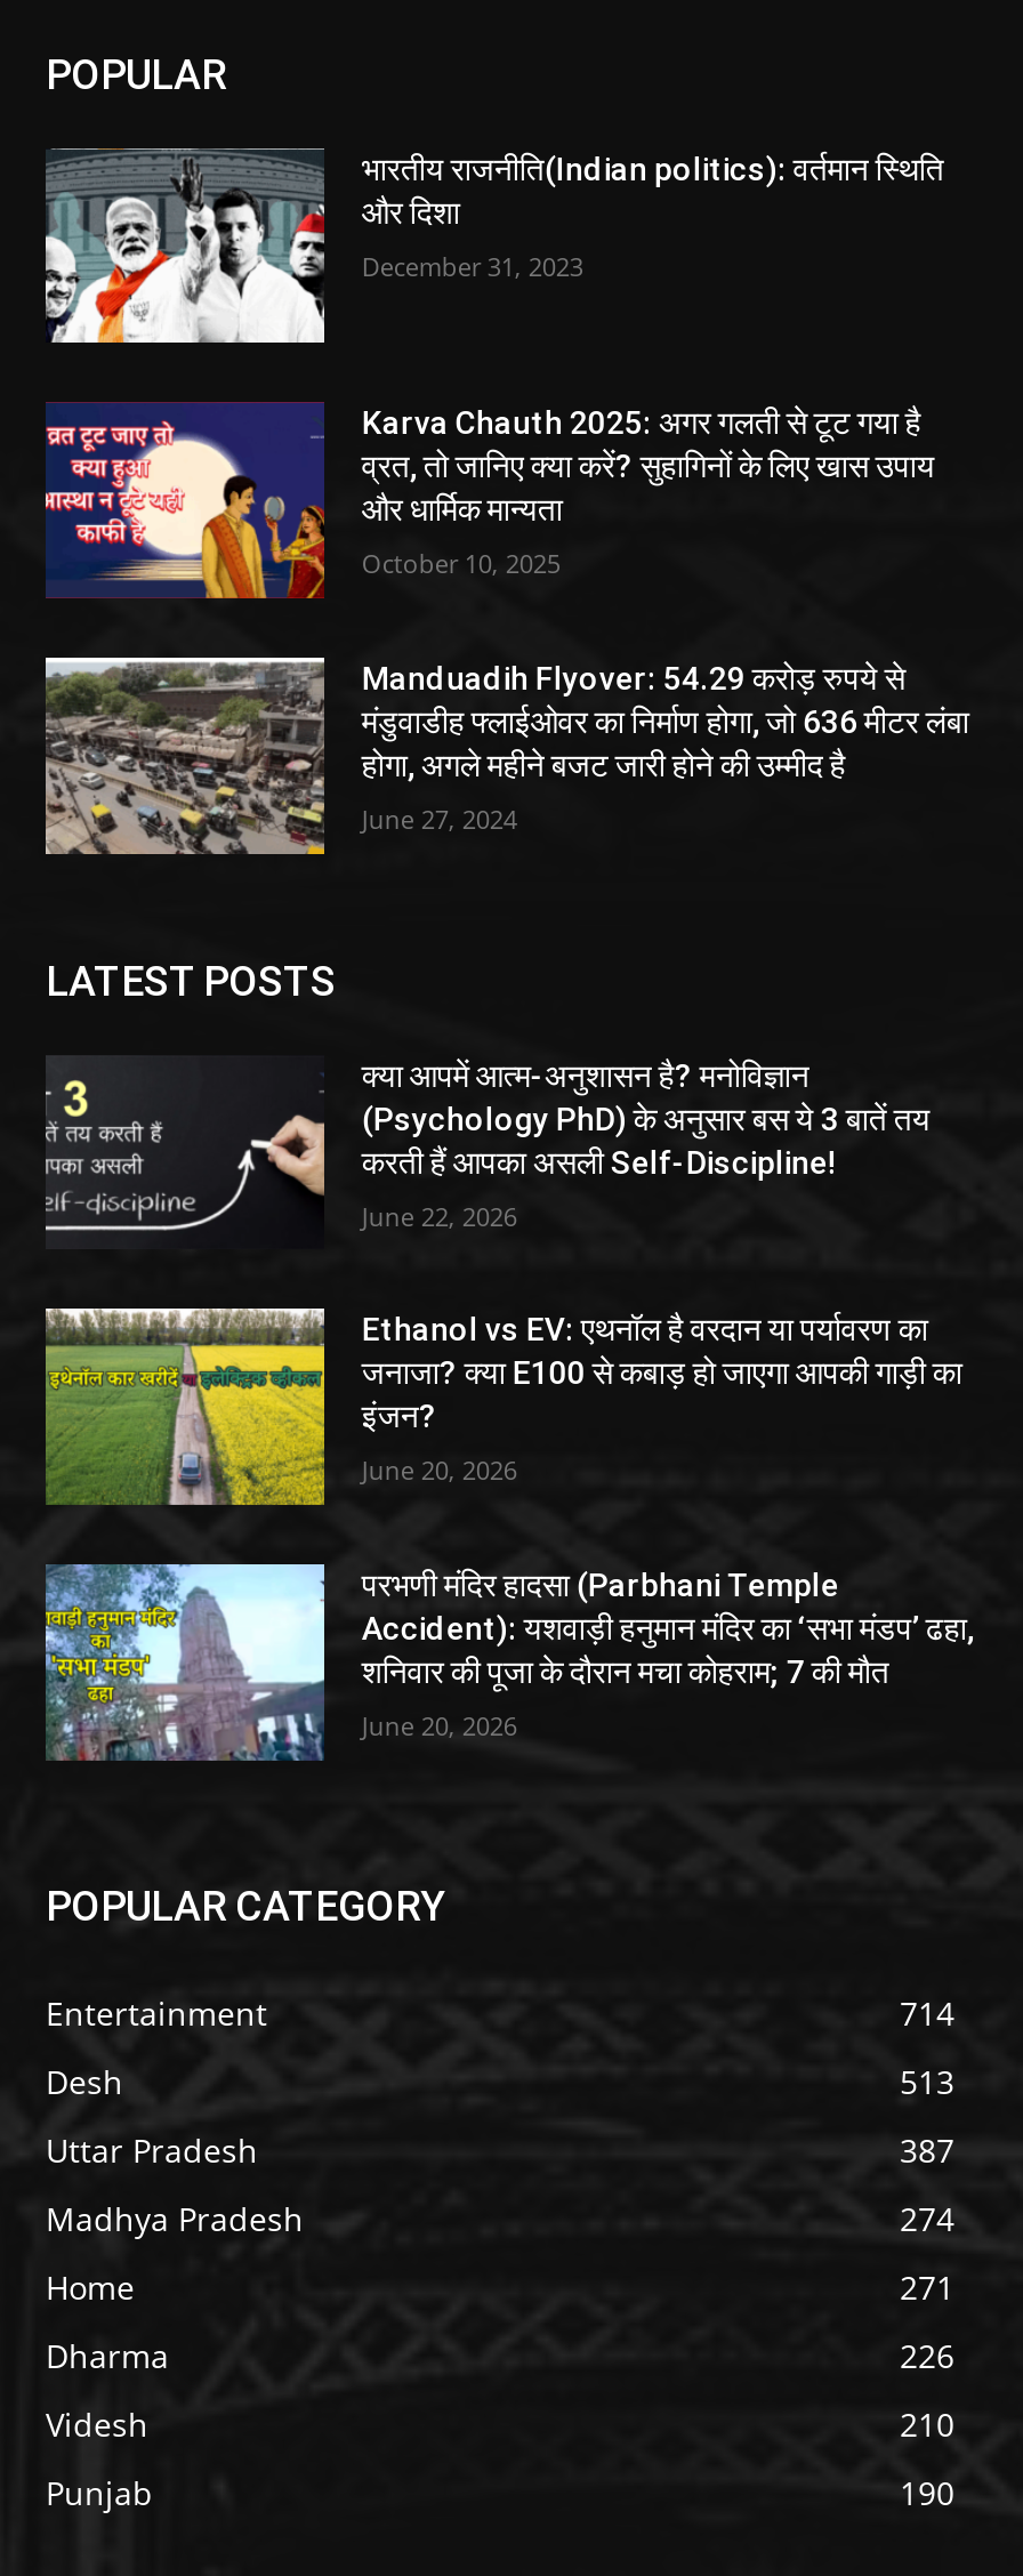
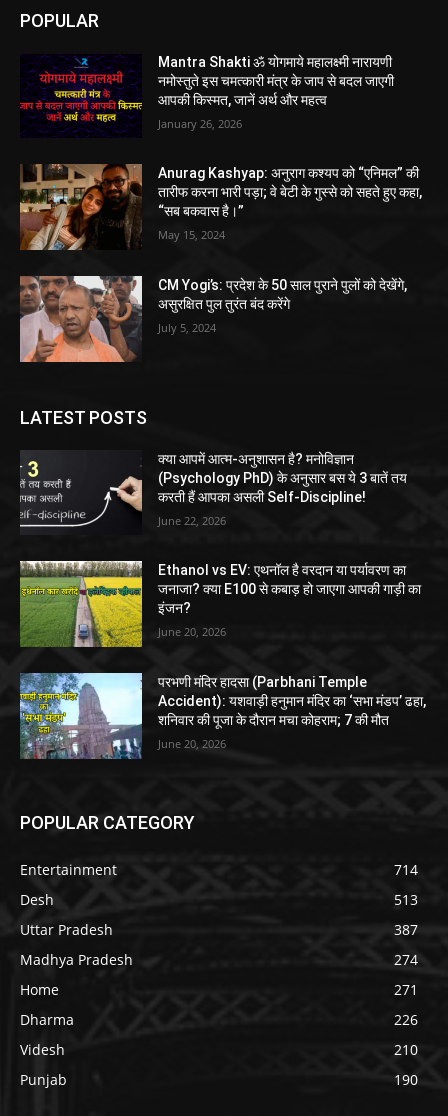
[43,146,944,345] [image] | भारतीय राजनीति(Indian politics): वर्तमान स्थिति | और दिशा -> [20,53,394,138] [image] | Mantra Shakti ॐ योगमाये महालक्ष्मी नारायणी | नमोस्तुते इस चमत्कारी मंत्र के जाप से बदल जाएगी | आपकी किस्मत, जानें अर्थ और महत्व
[362,248,583,283] December 31, 2023 -> [158,116,242,131] January 26, 2026
[46,402,935,601] [image] | Karva Chauth 2025: अगर गलती से टूट गया है | व्रत, तो जानिए क्या करें? सुहागिनों के लिए खास उपाय | और धार्मिक मान्यता -> [19,163,422,251] [image] | Anurag Kashyap: अनुराग कश्यप को “एनिमल” की | तारीफ करना भारी पड़ा; वे बेटी के गुस्से को सहते हुए कहा, | “सब बकवास है।”
[362,547,560,581] October 10, 2025 -> [158,227,225,242] May 15, 2024
[43,655,969,856] [image] | Manduadih Flyover: 54.29 करोड़ रुपये से | मंडुवाडीह फ्लाईओवर का निर्माण होगा, जो 636 मीटर लंबा | होगा, अगले महीने बजट जारी होने की उम्मीद है -> [19,275,407,363] [image] | CM Yogi’s: प्रदेश के 50 साल पुराने पुलों को देखेंगे, | असुरक्षित पुल तुरंत बंद करेंगे
[362,802,517,836] June 27, 2024 -> [158,320,216,335] July 5, 2024

